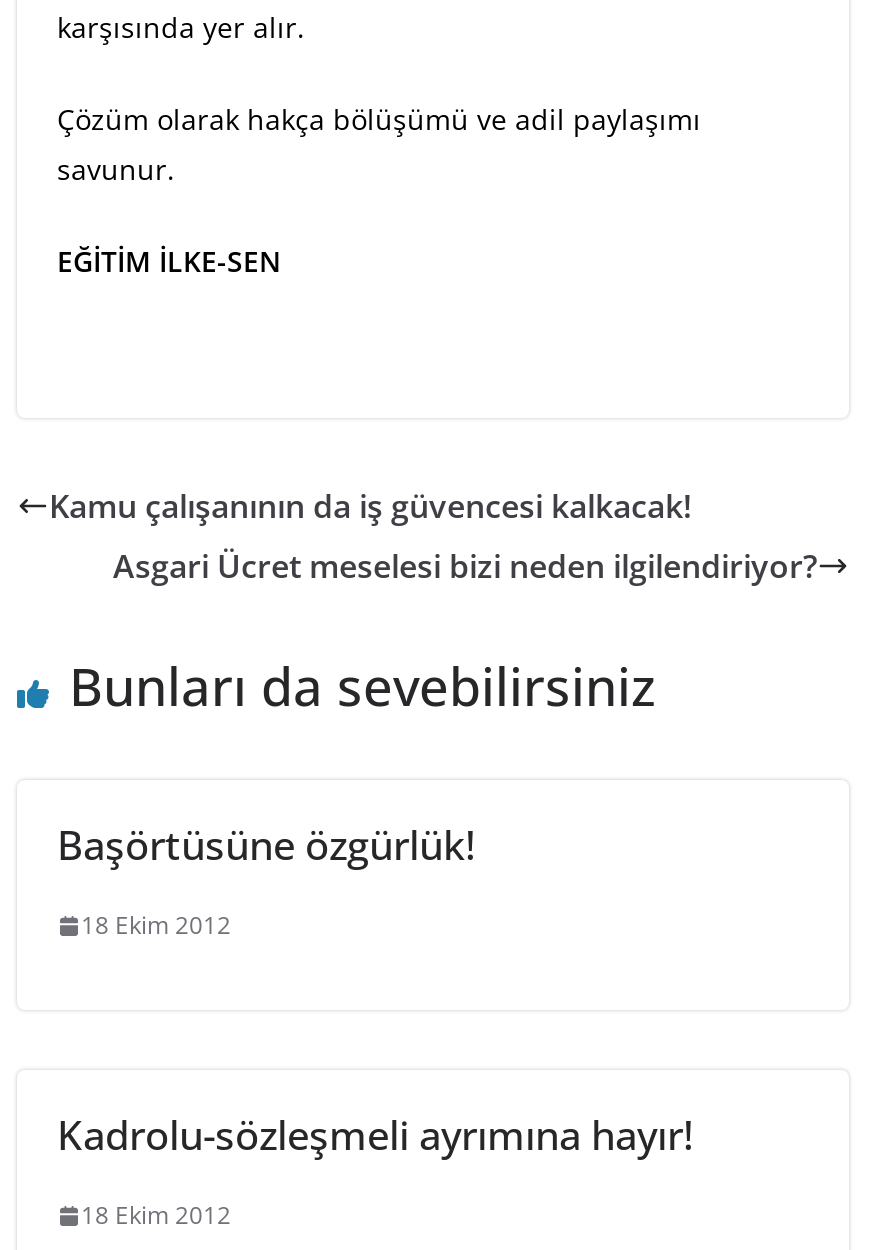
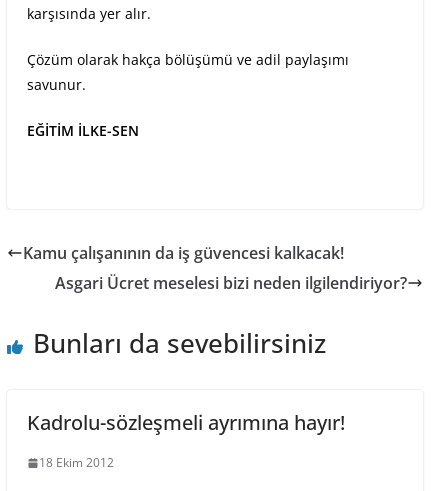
[57,818,475,942] Başörtüsüne özgürlük! | 18 Ekim 2012 -> none

